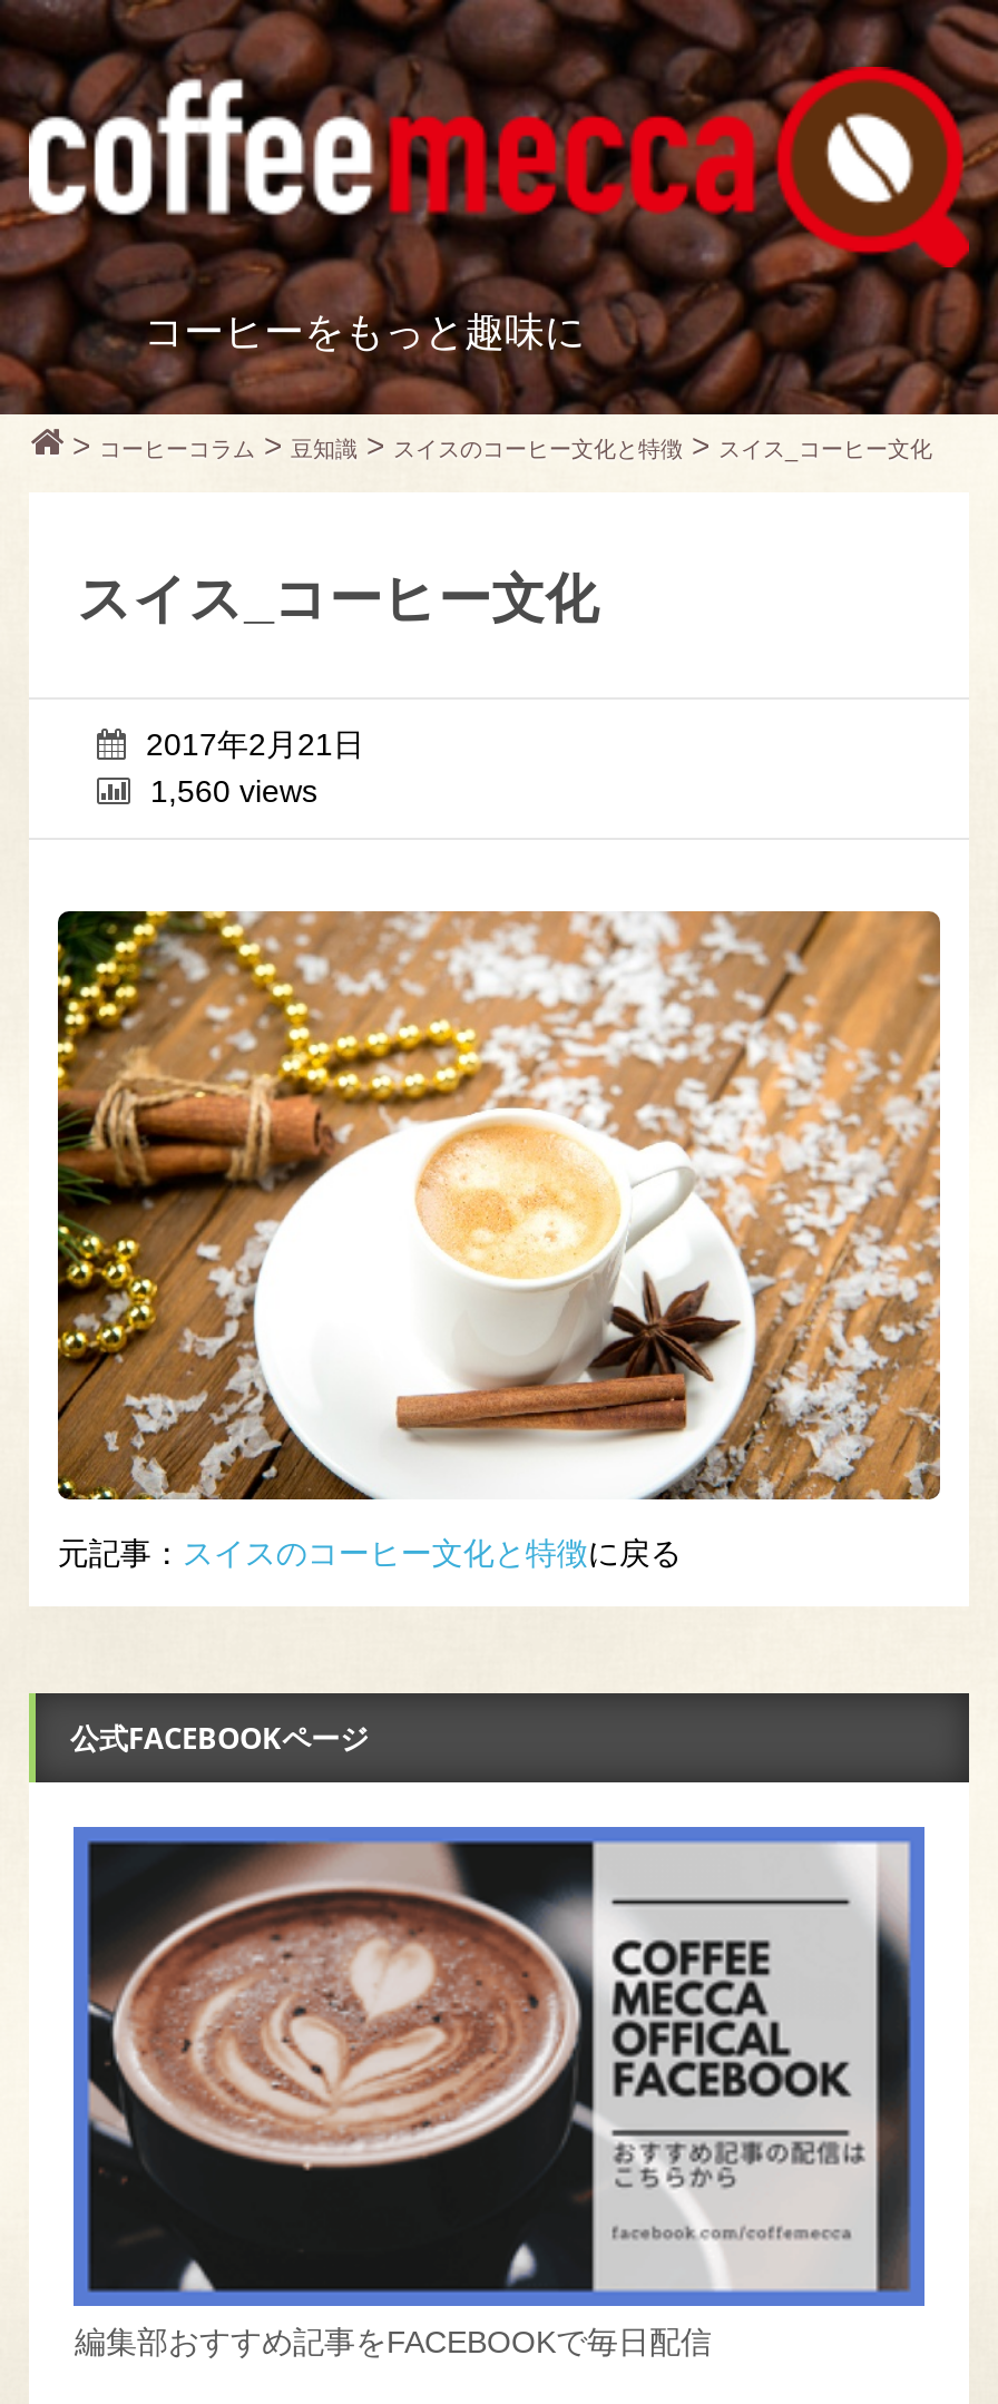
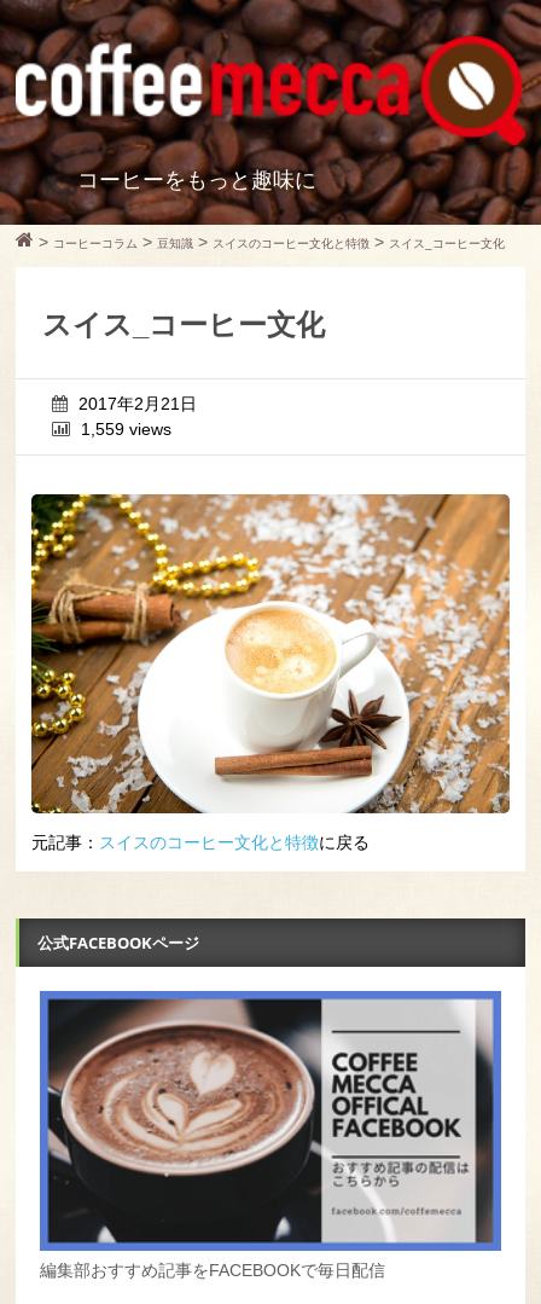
[150,772,317,808] 1,560 views -> [81,419,172,438] 1,559 views

